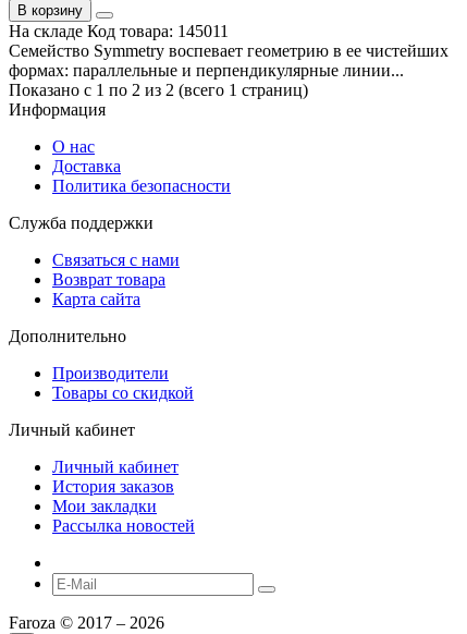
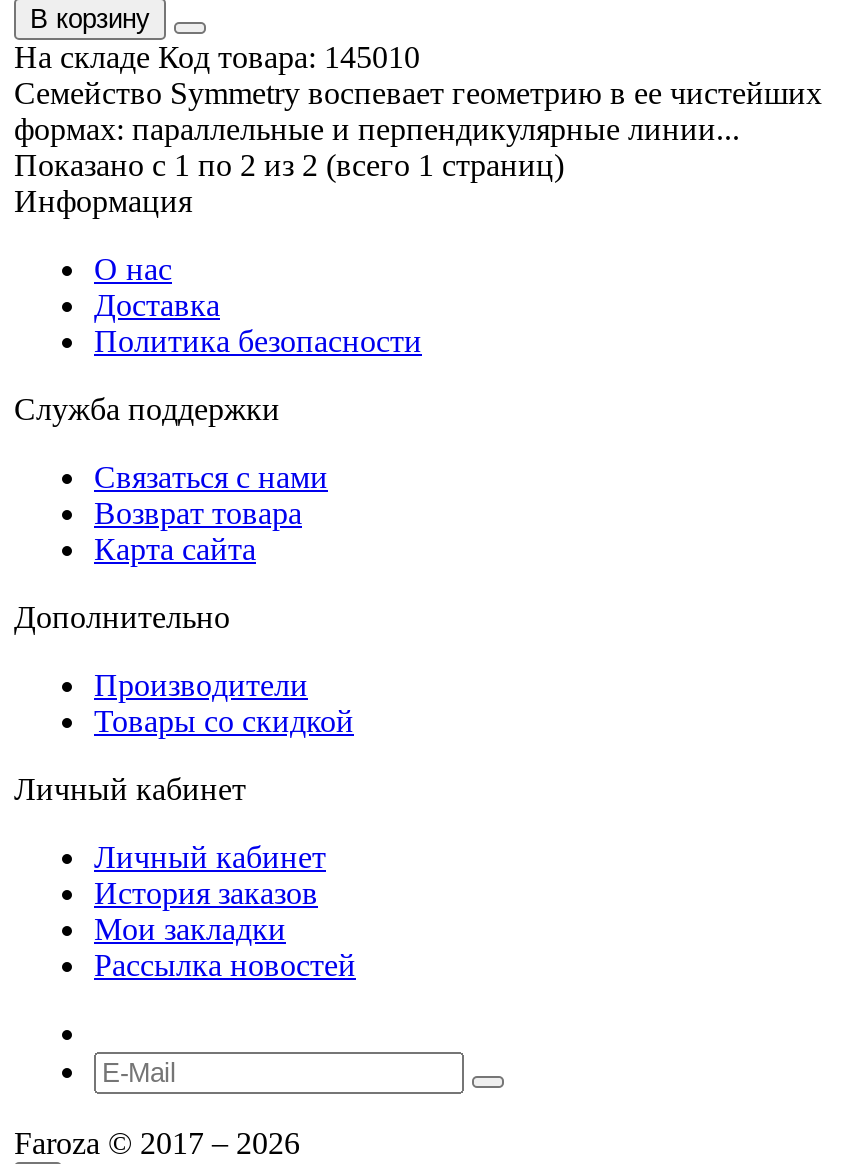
[9,22,229,41] На складе Код товара: 145011 -> [14,41,420,75] На складе Код товара: 145010

